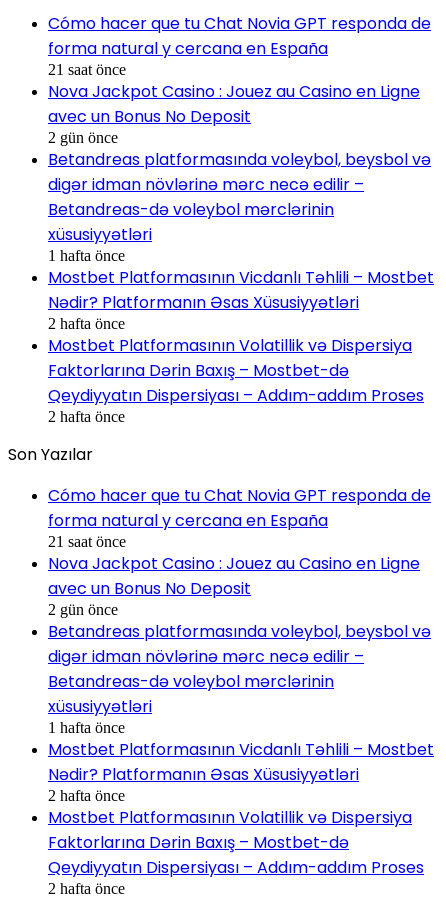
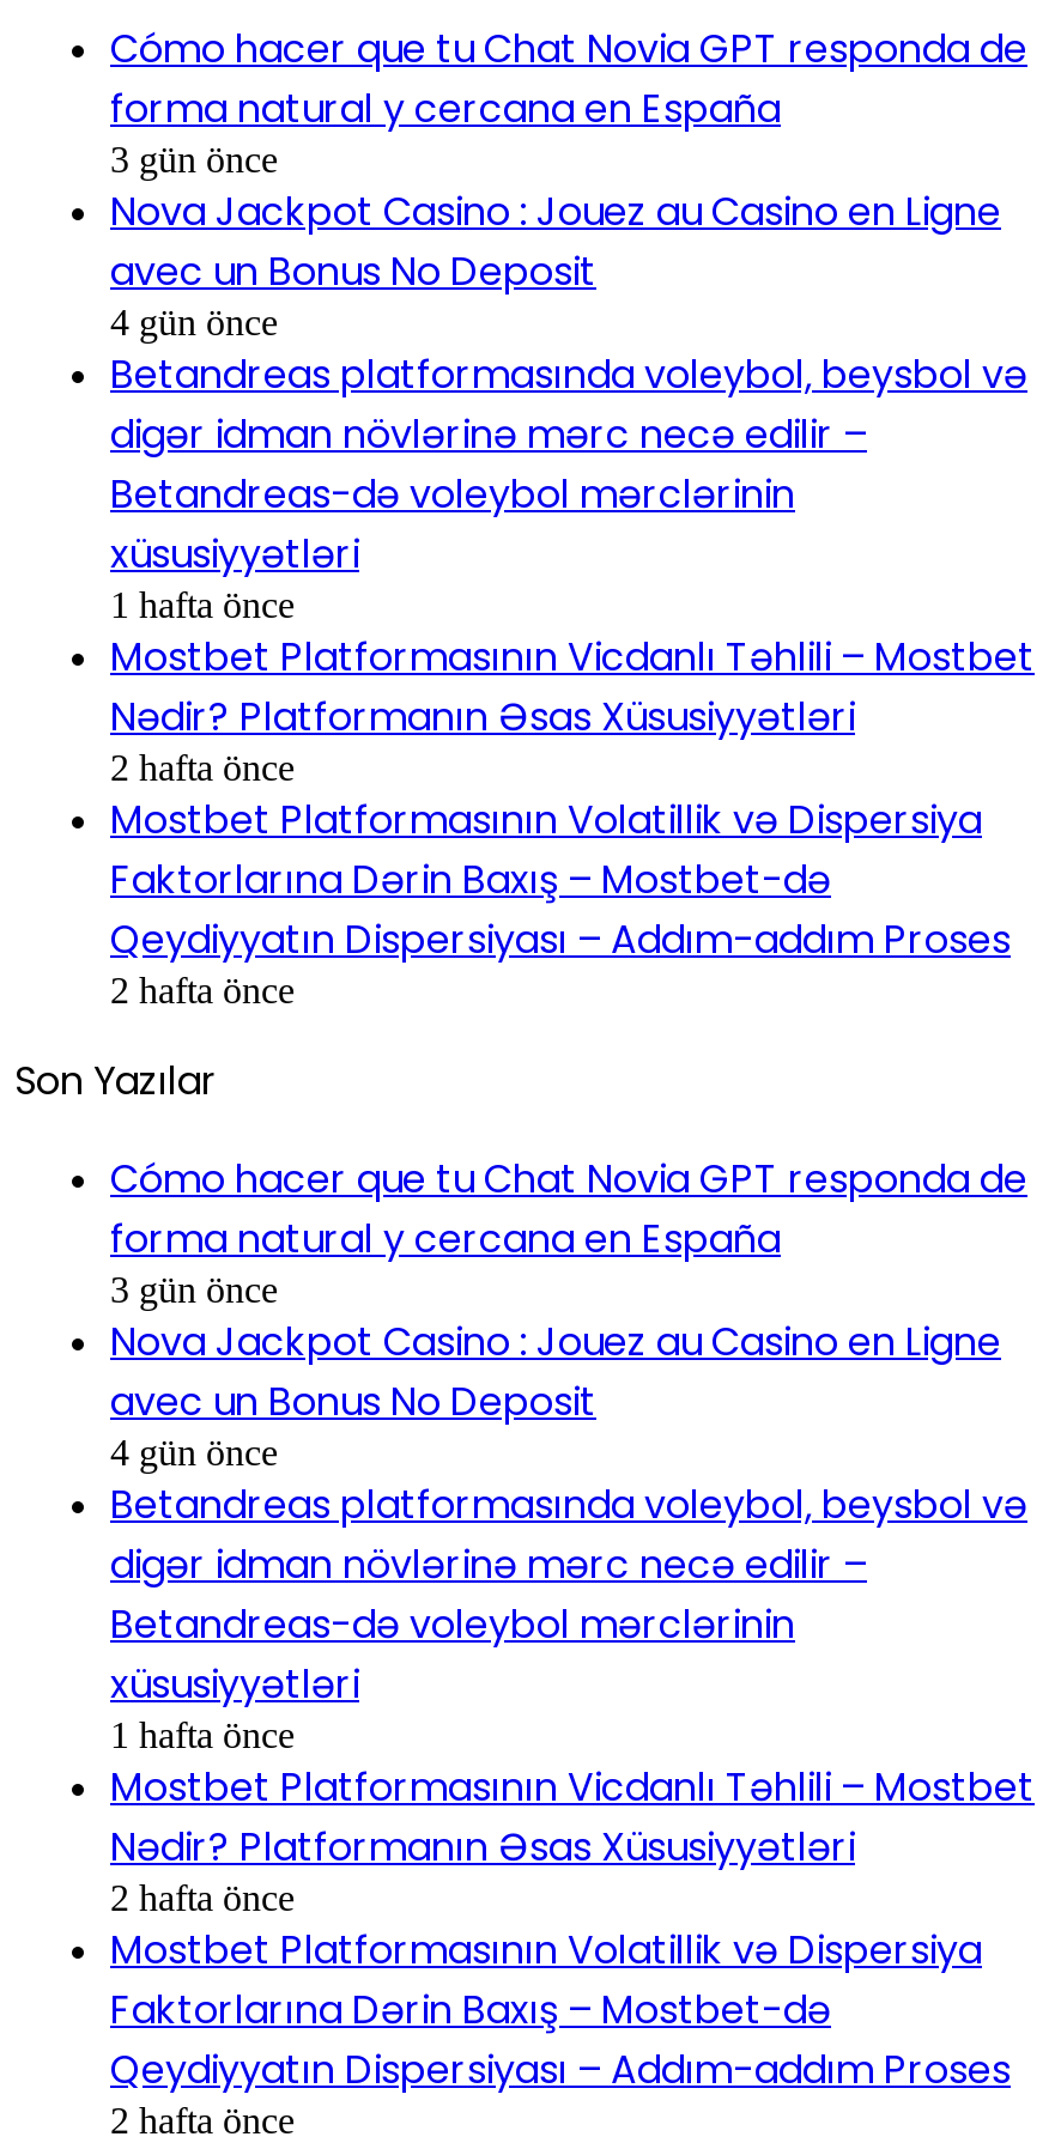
[48,60,126,77] 21 saat önce -> [110,138,278,178] 3 gün önce
[48,128,118,145] 2 gün önce -> [110,301,278,341] 4 gün önce
[48,532,126,549] 21 saat önce -> [110,1268,278,1309] 3 gün önce
[48,600,118,617] 2 gün önce -> [110,1431,278,1471] 4 gün önce

